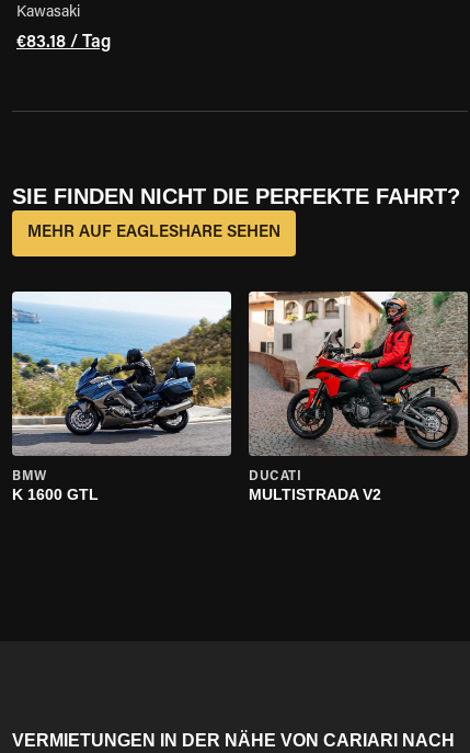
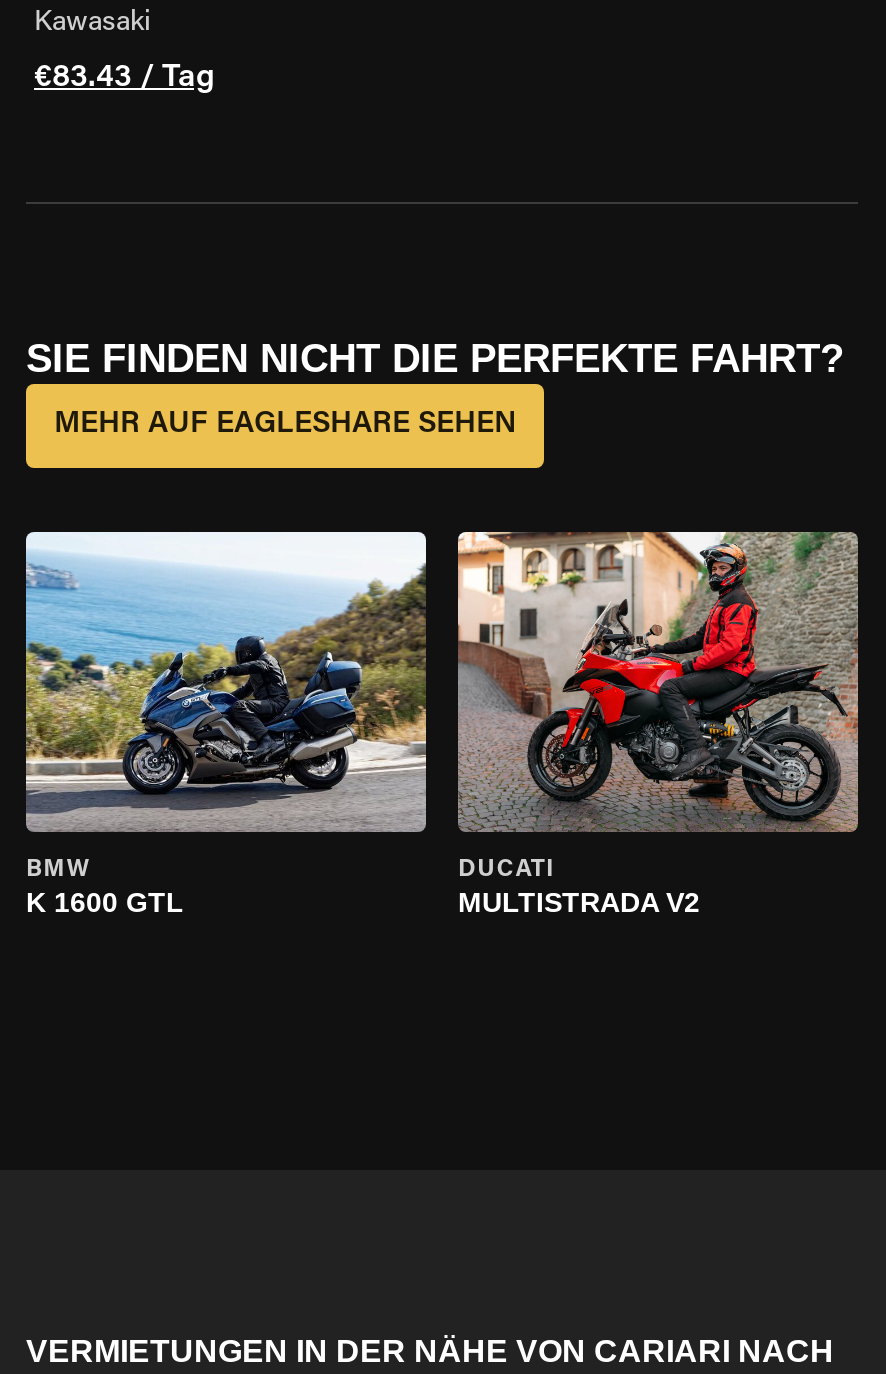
[16,34,111,52] €83.18 / Tag -> [34,62,214,94] €83.43 / Tag

